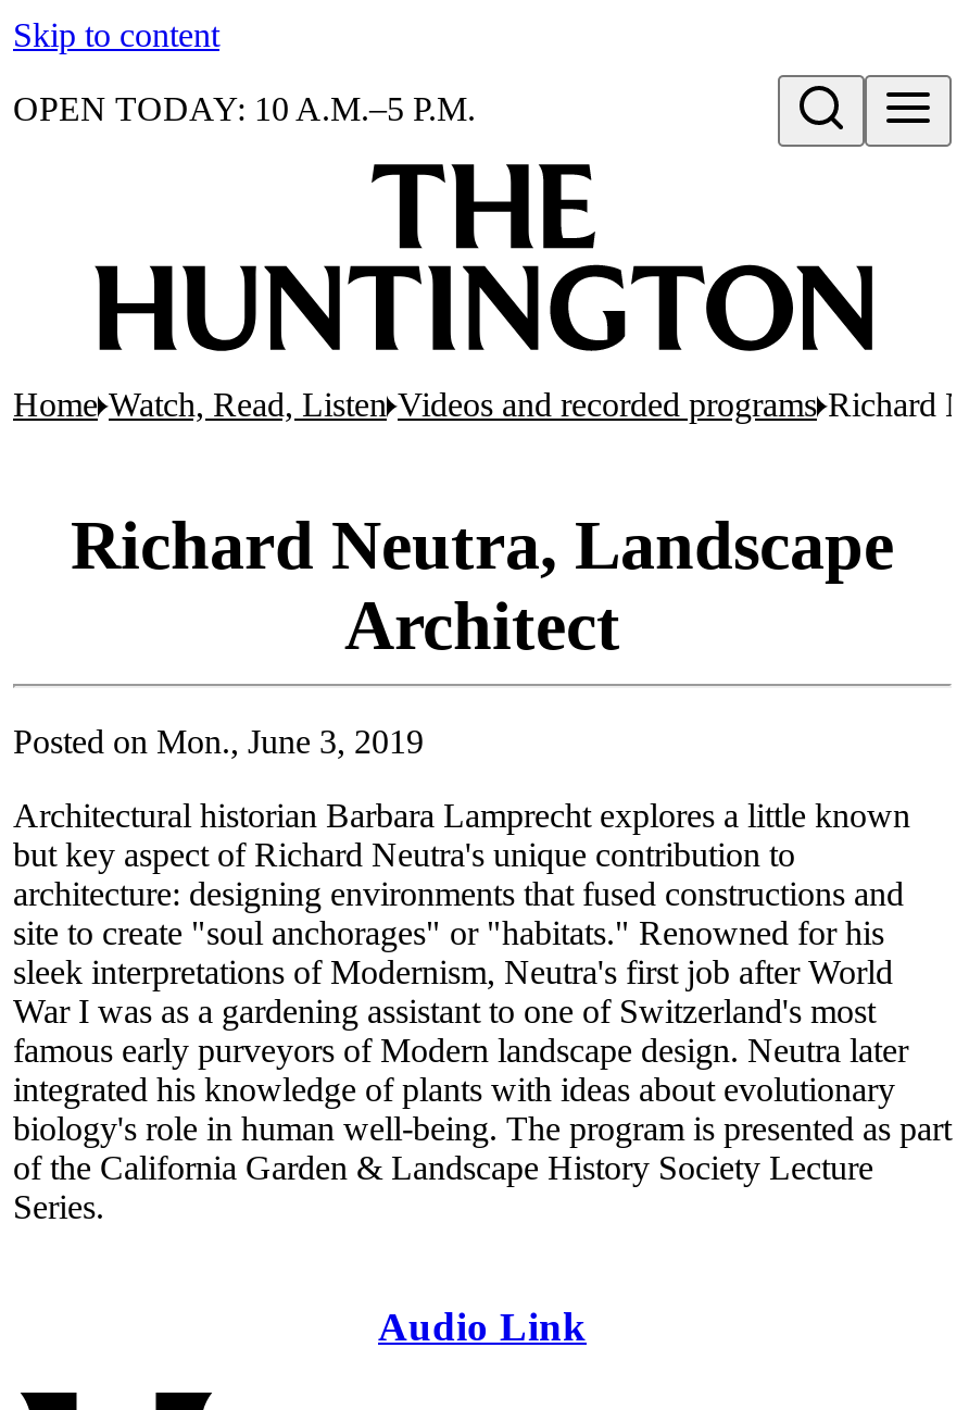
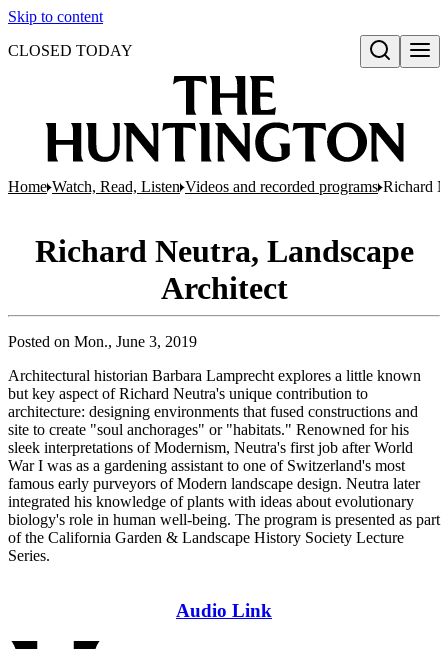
[13,90,476,127] OPEN TODAY: 10 A.M.–5 P.M. -> [8,42,133,59] CLOSED TODAY

